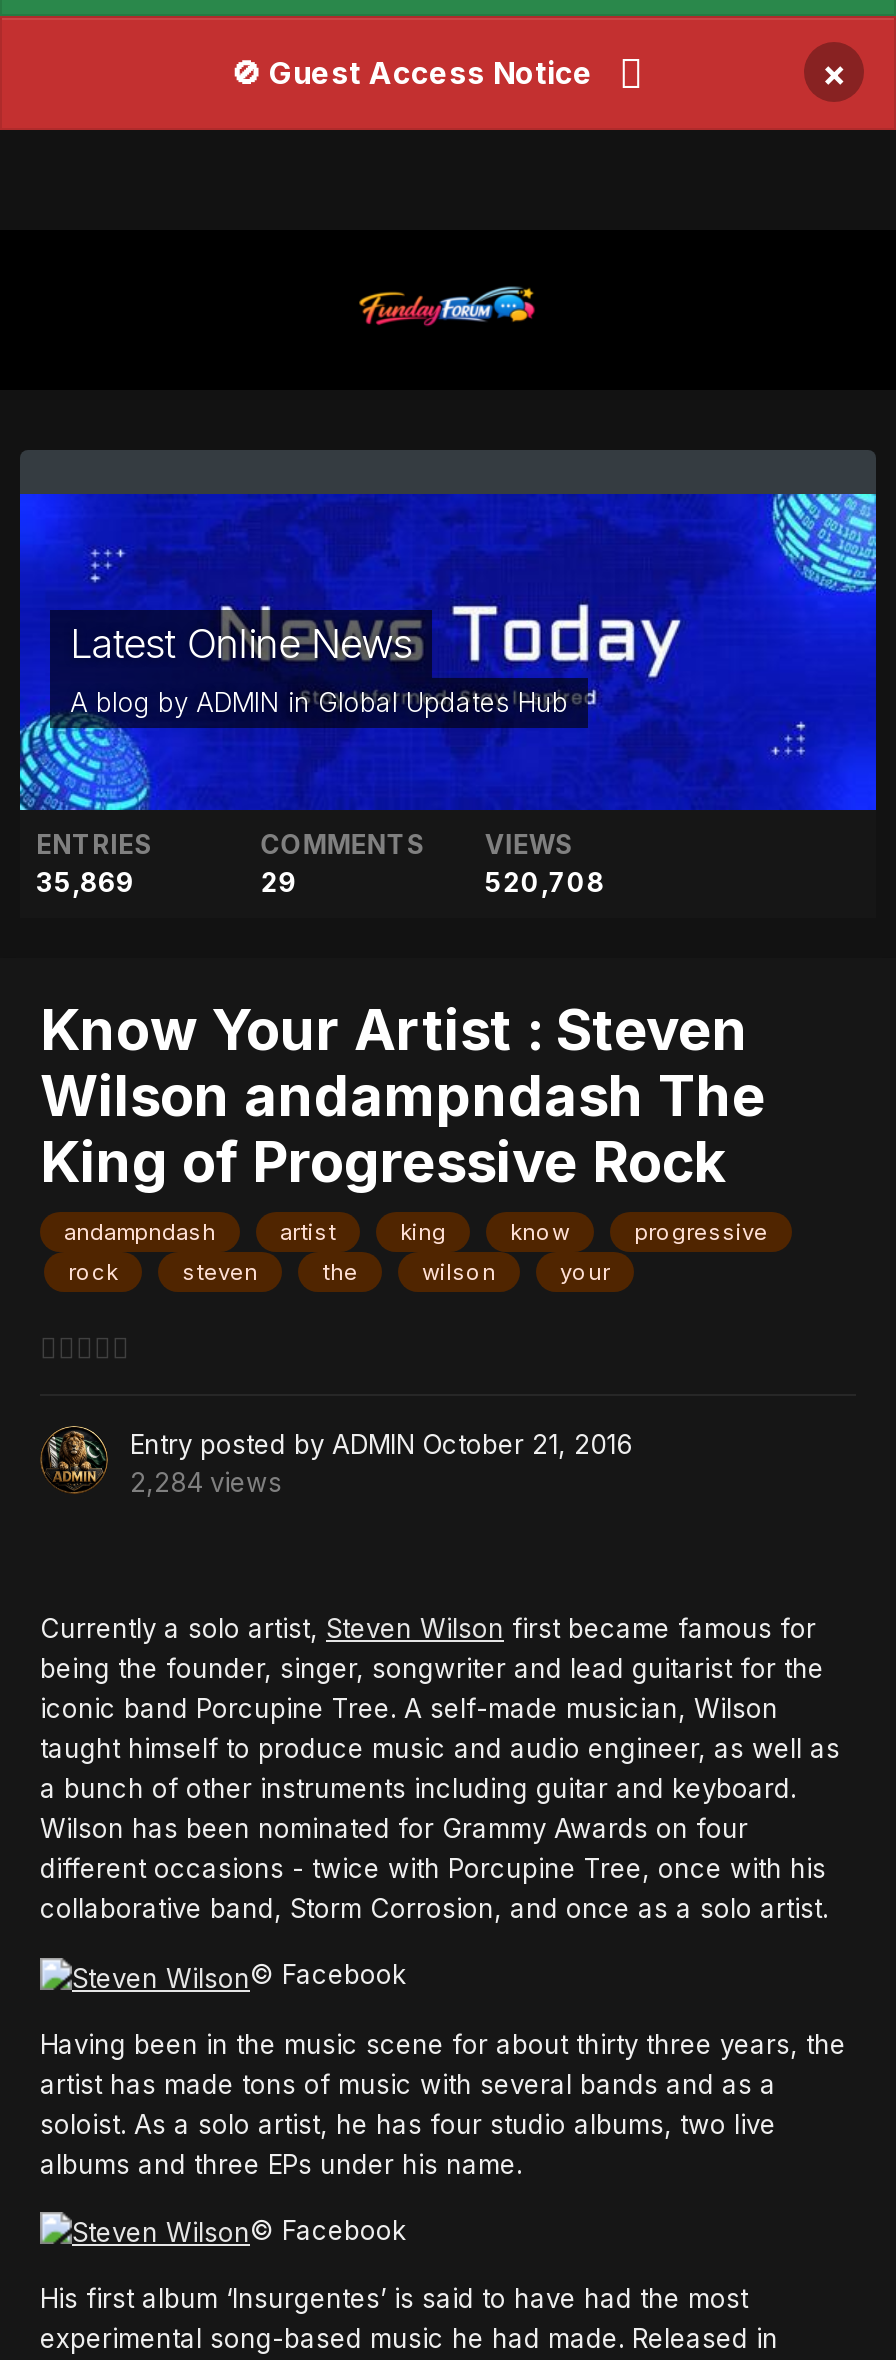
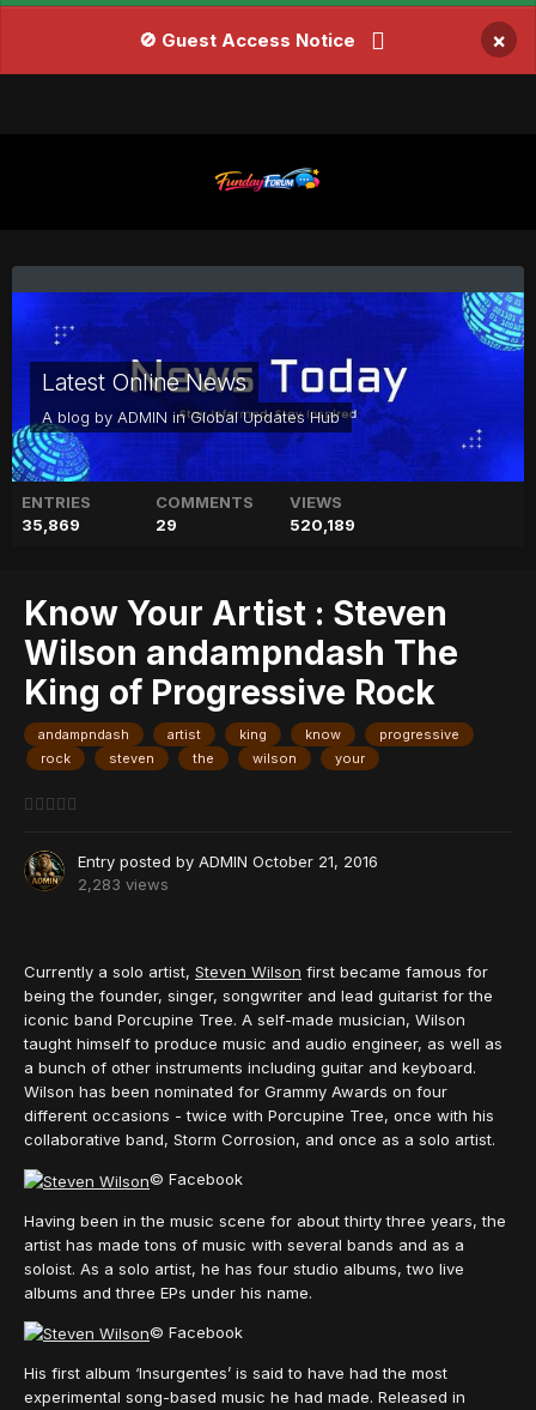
[485,866,605,898] 520,708 -> [290,515,356,534] 520,189
[130,1466,282,1498] 2,284 views -> [78,875,169,894] 2,283 views

